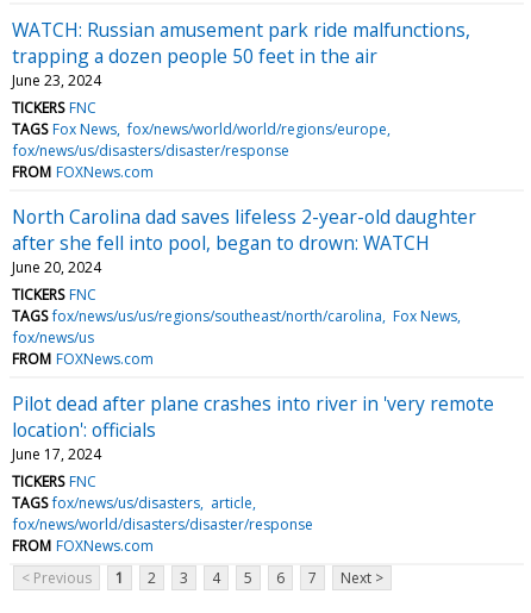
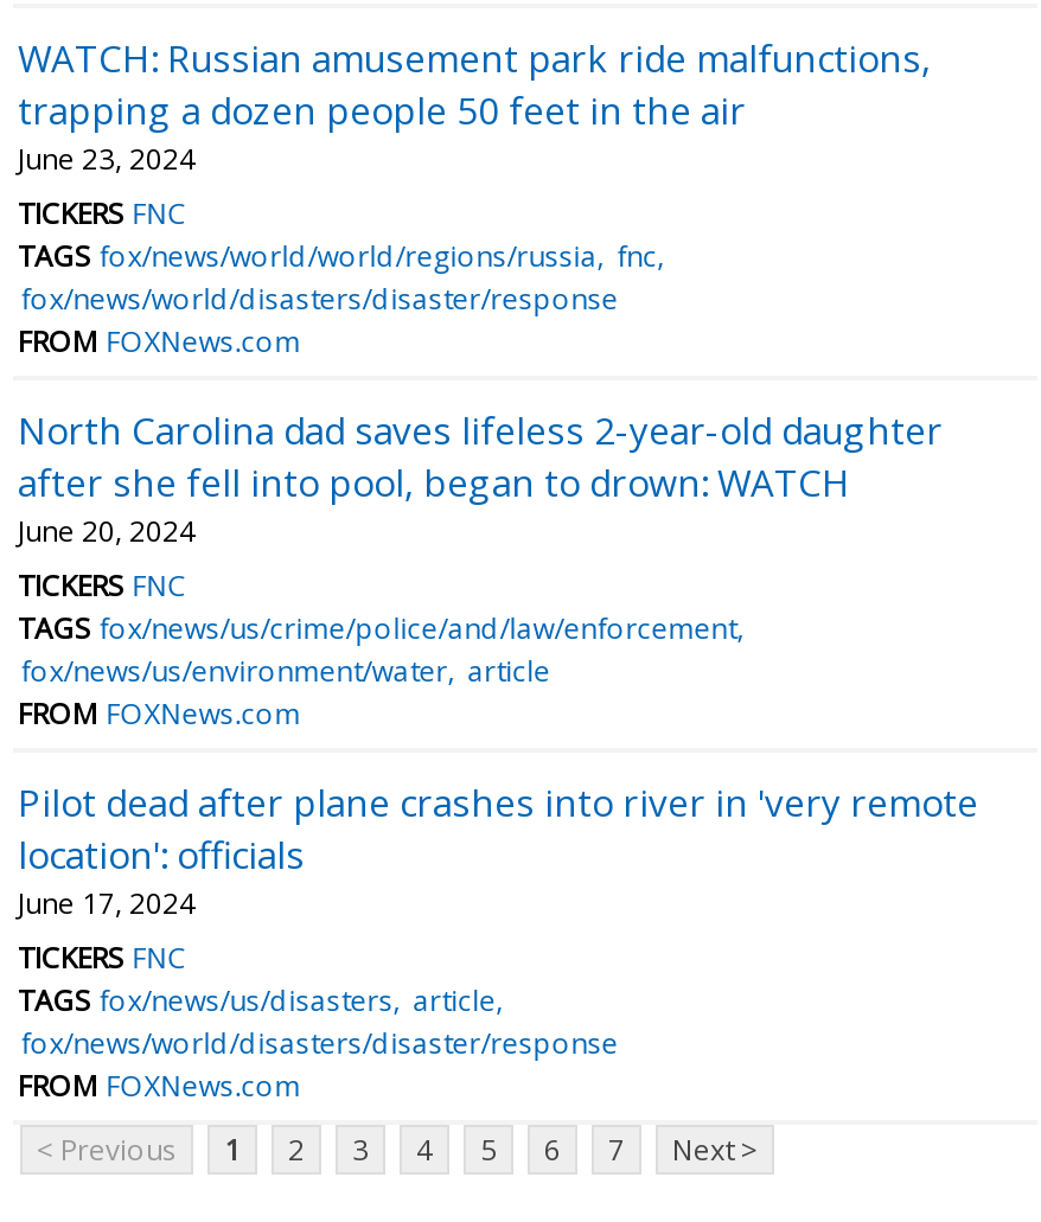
[12,119,386,161] TAGS Fox News fox/news/world/world/regions/europe | fox/news/us/disasters/disaster/response -> [18,236,657,319] TAGS fox/news/world/world/regions/russia fnc | fox/news/world/disasters/disaster/response
[12,306,457,347] TAGS fox/news/us/us/regions/southeast/north/carolina Fox News | fox/news/us -> [18,608,737,691] TAGS fox/news/us/crime/police/and/law/enforcement | fox/news/us/environment/water article

